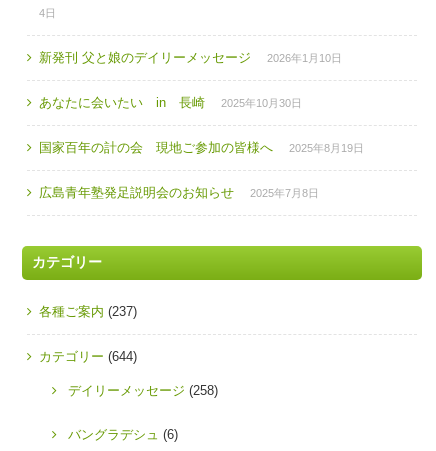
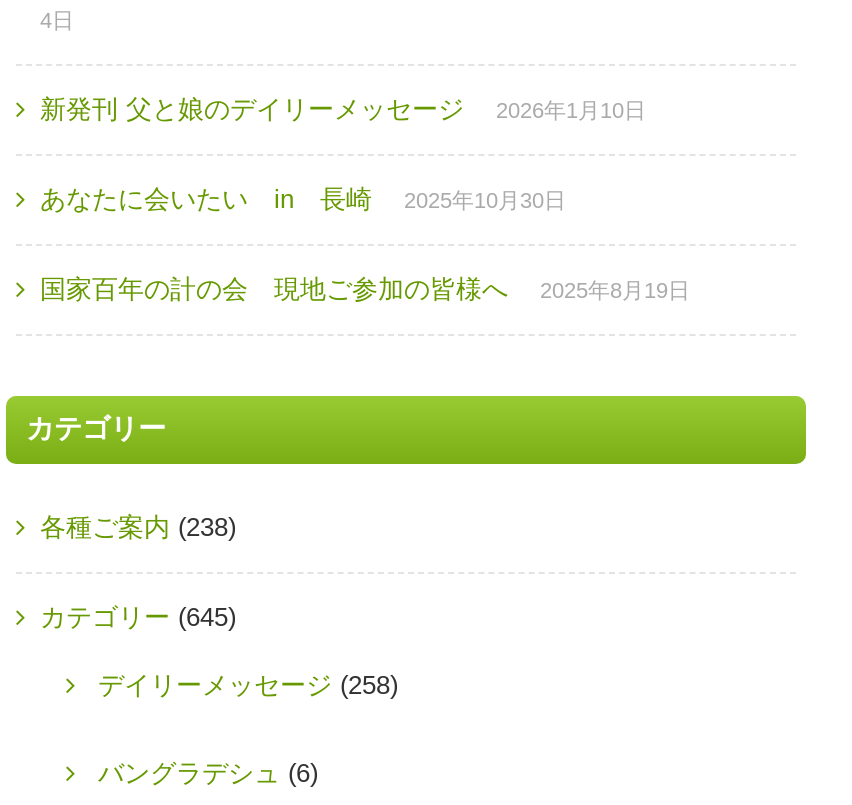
[39,185,319,200] 広島青年塾発足説明会のお知らせ | 2025年7月8日 -> none
[39,304,137,319] 各種ご案内(237) -> [40,513,236,543] 各種ご案内(238)
[39,349,137,364] カテゴリー(644) -> [40,603,236,633] カテゴリー(645)

